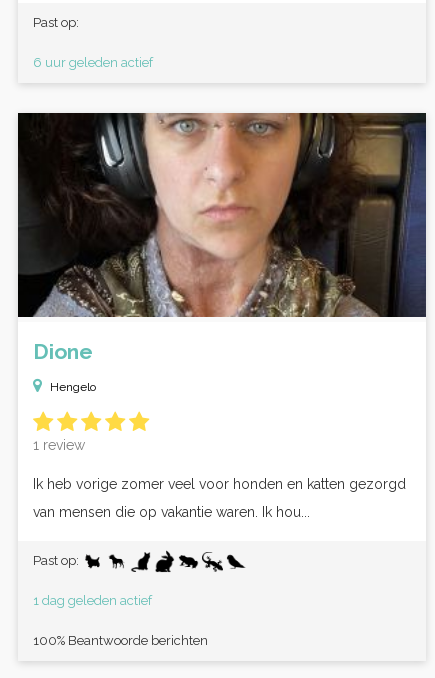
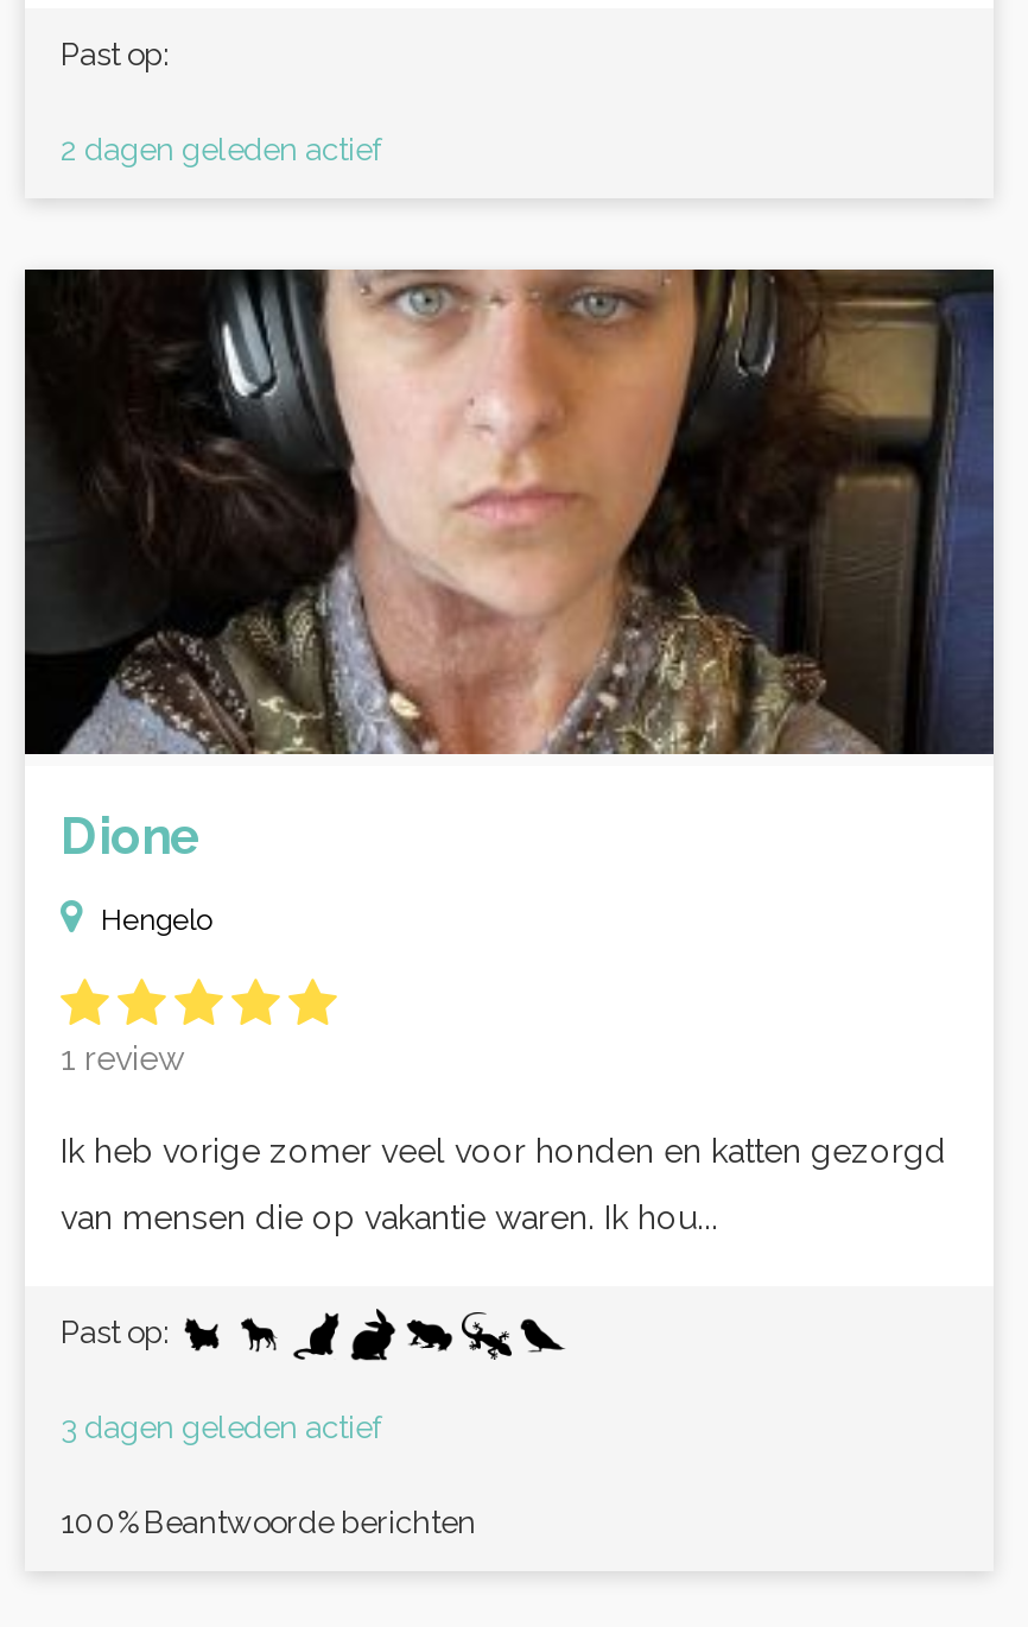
[33,55,153,70] 6 uur geleden actief -> [61,132,381,167] 2 dagen geleden actief
[33,593,152,608] 1 dag geleden actief -> [61,1410,381,1445] 3 dagen geleden actief

